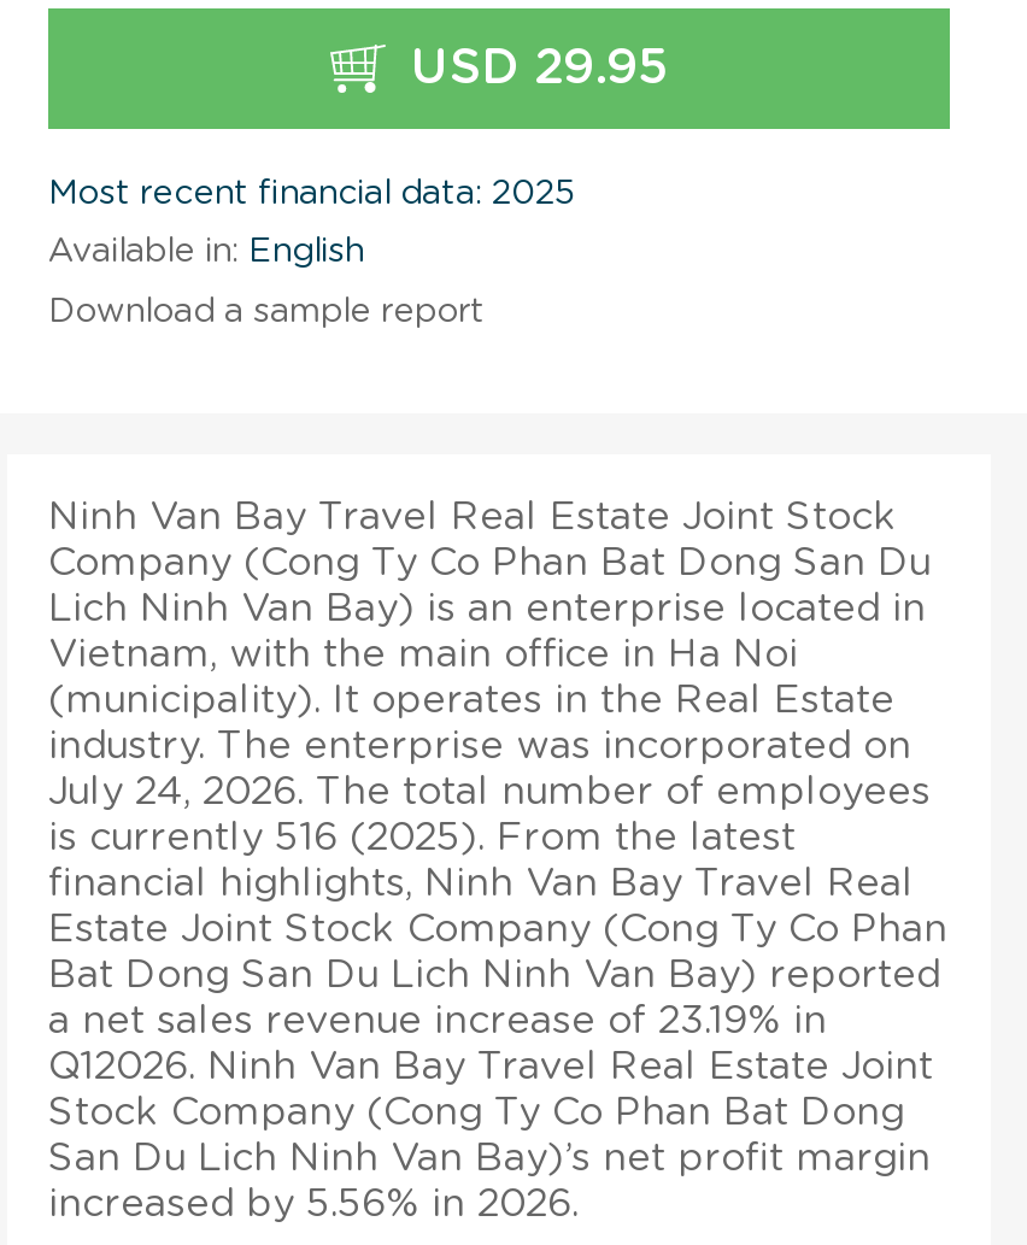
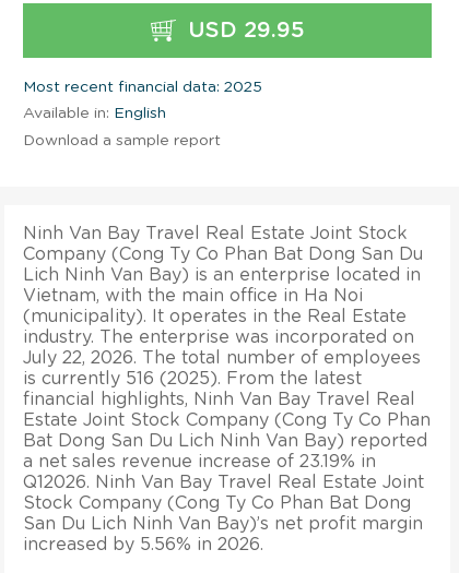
[48,772,931,811] July 24, 2026. The total number of employees -> [23,349,421,367] July 22, 2026. The total number of employees

